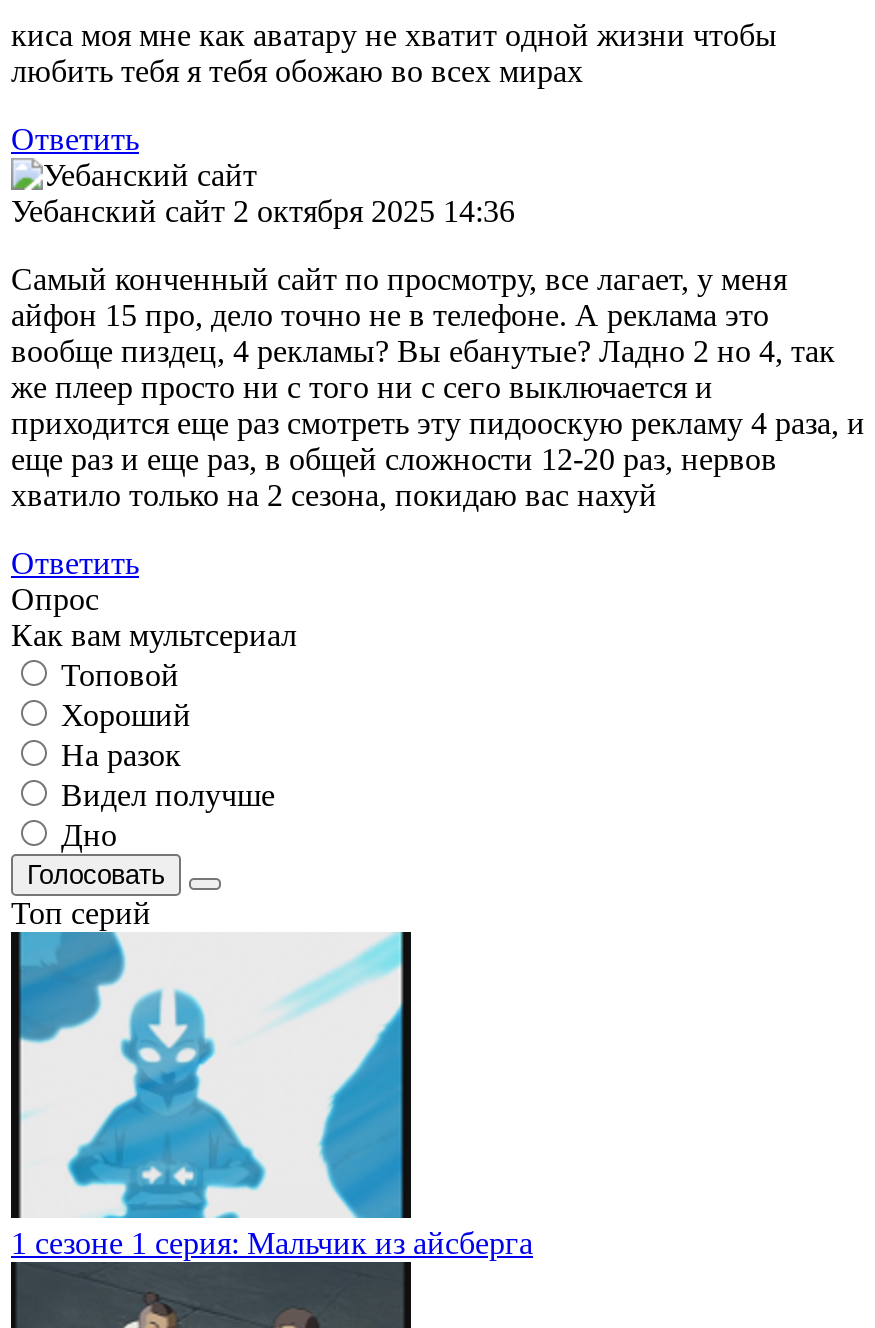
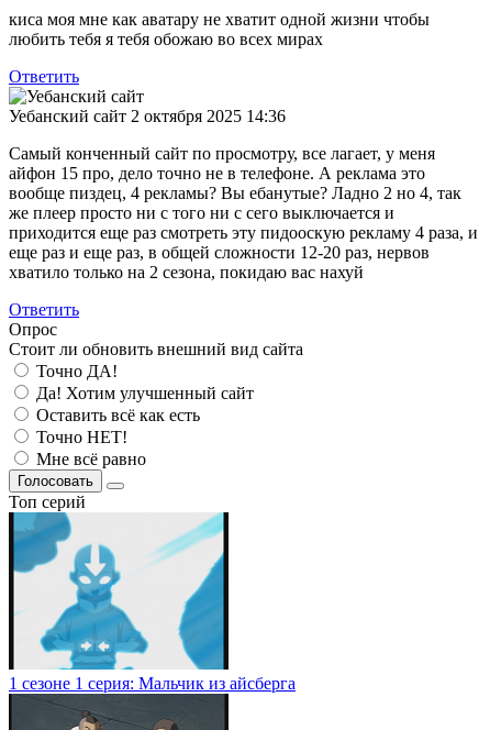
[11,618,297,852] Как вам мультсериал | Топовой | Хороший | На разок | Видел получше | Дно -> [9,339,303,468] Стоит ли обновить внешний вид сайта | Точно ДА! | Да! Хотим улучшенный сайт | Оставить всё как есть | Точно НЕТ! | Мне всё равно

